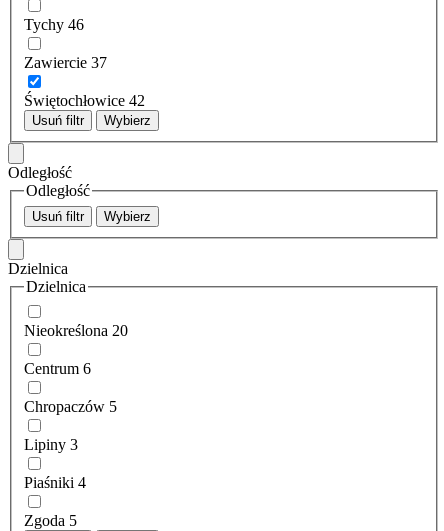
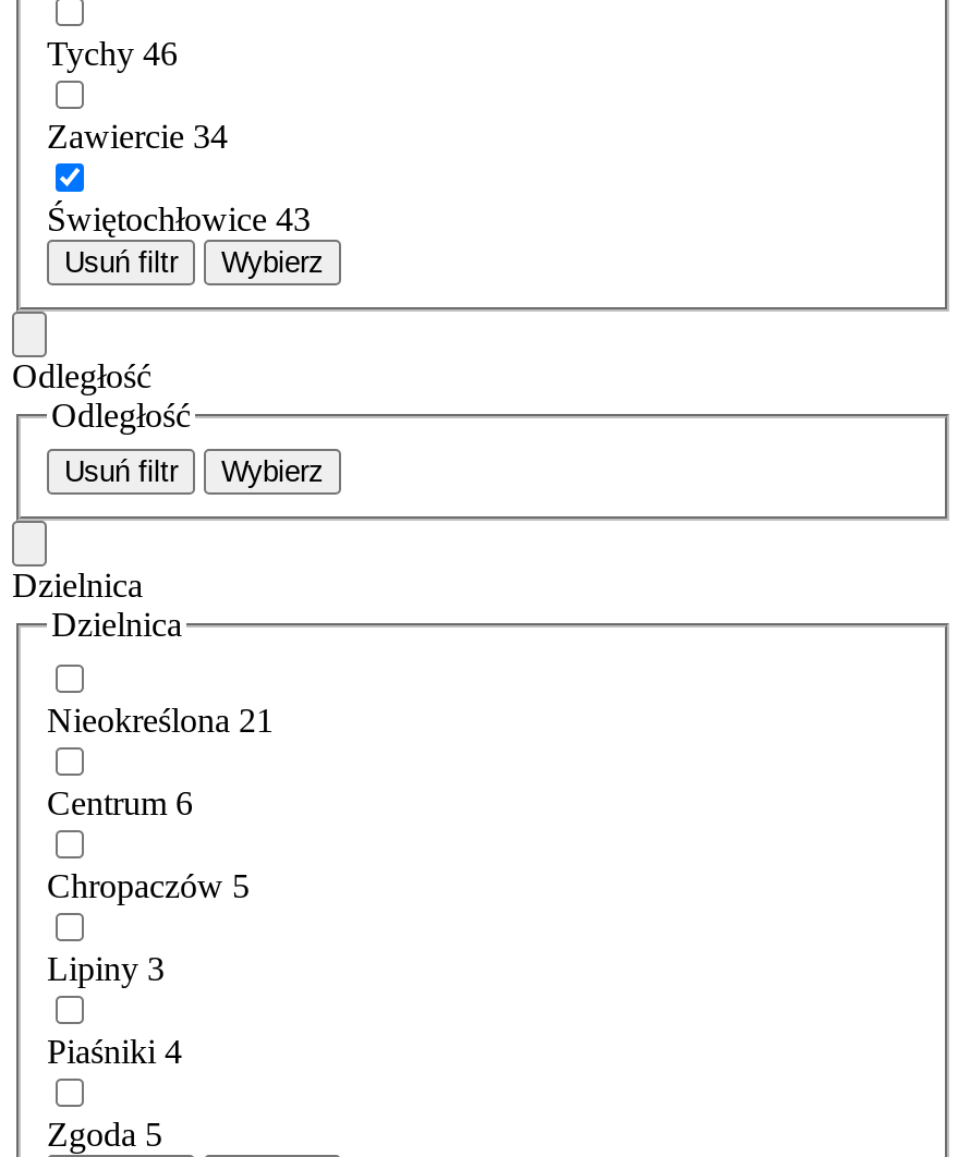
[24,54,107,71] Zawiercie 37 -> [47,119,228,156] Zawiercie 34
[24,92,145,109] Świętochłowice 42 -> [47,201,311,238] Świętochłowice 43
[24,321,128,338] Nieokreślona 20 -> [47,701,274,738] Nieokreślona 21

